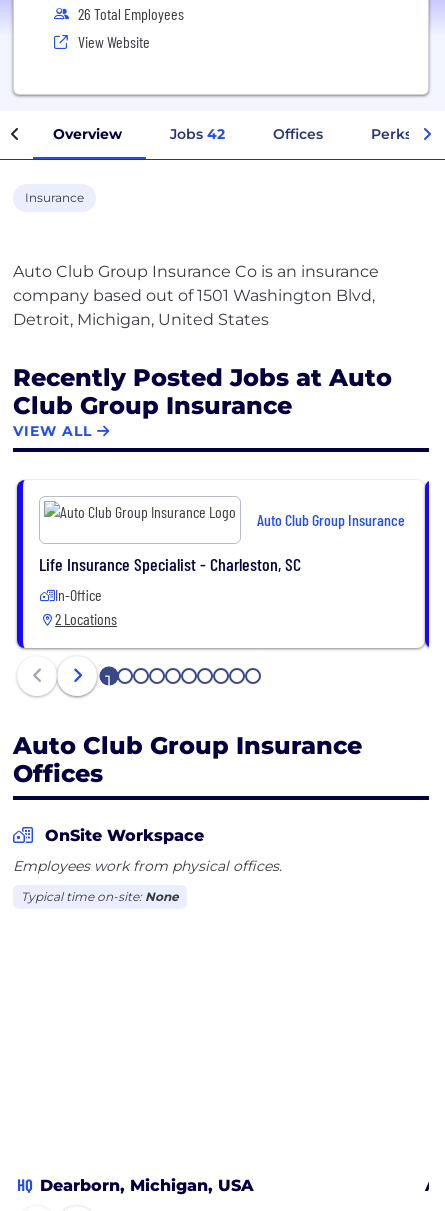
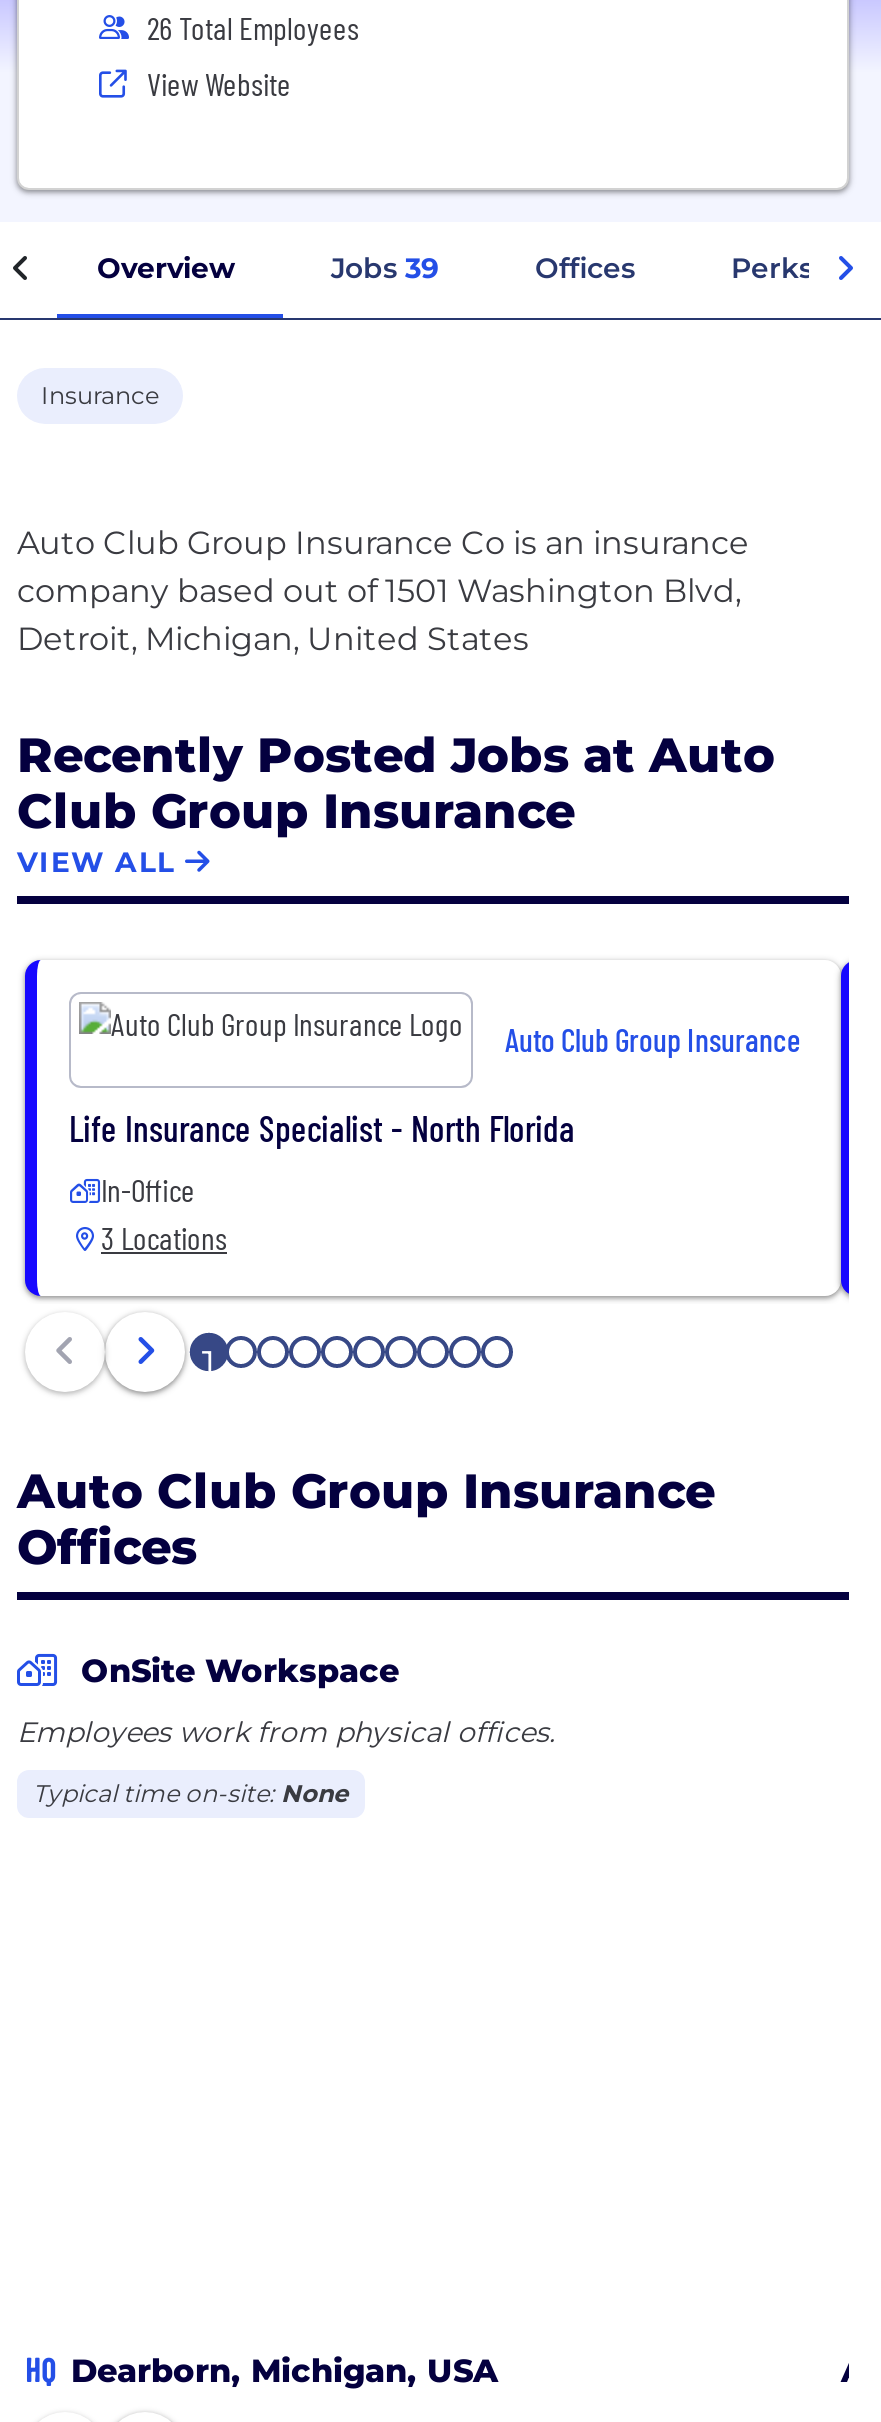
[170,125,225,143] Jobs 42 -> [331,250,439,286] Jobs 39
[39,553,301,575] Life Insurance Specialist - Charleston, SC -> [69,1106,575,1150] Life Insurance Specialist - North Florida
[55,609,117,628] 2 Locations -> [101,1218,227,1256] 3 Locations

